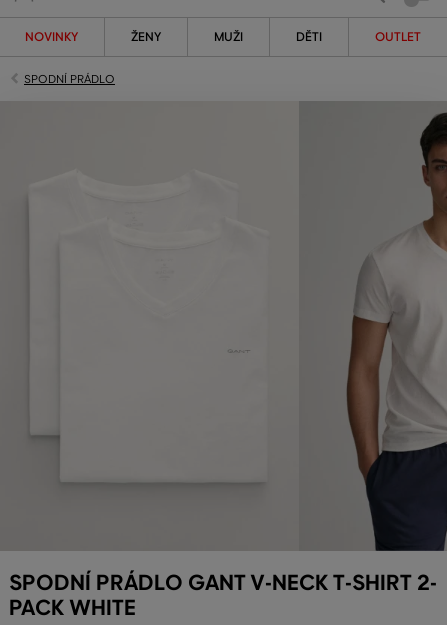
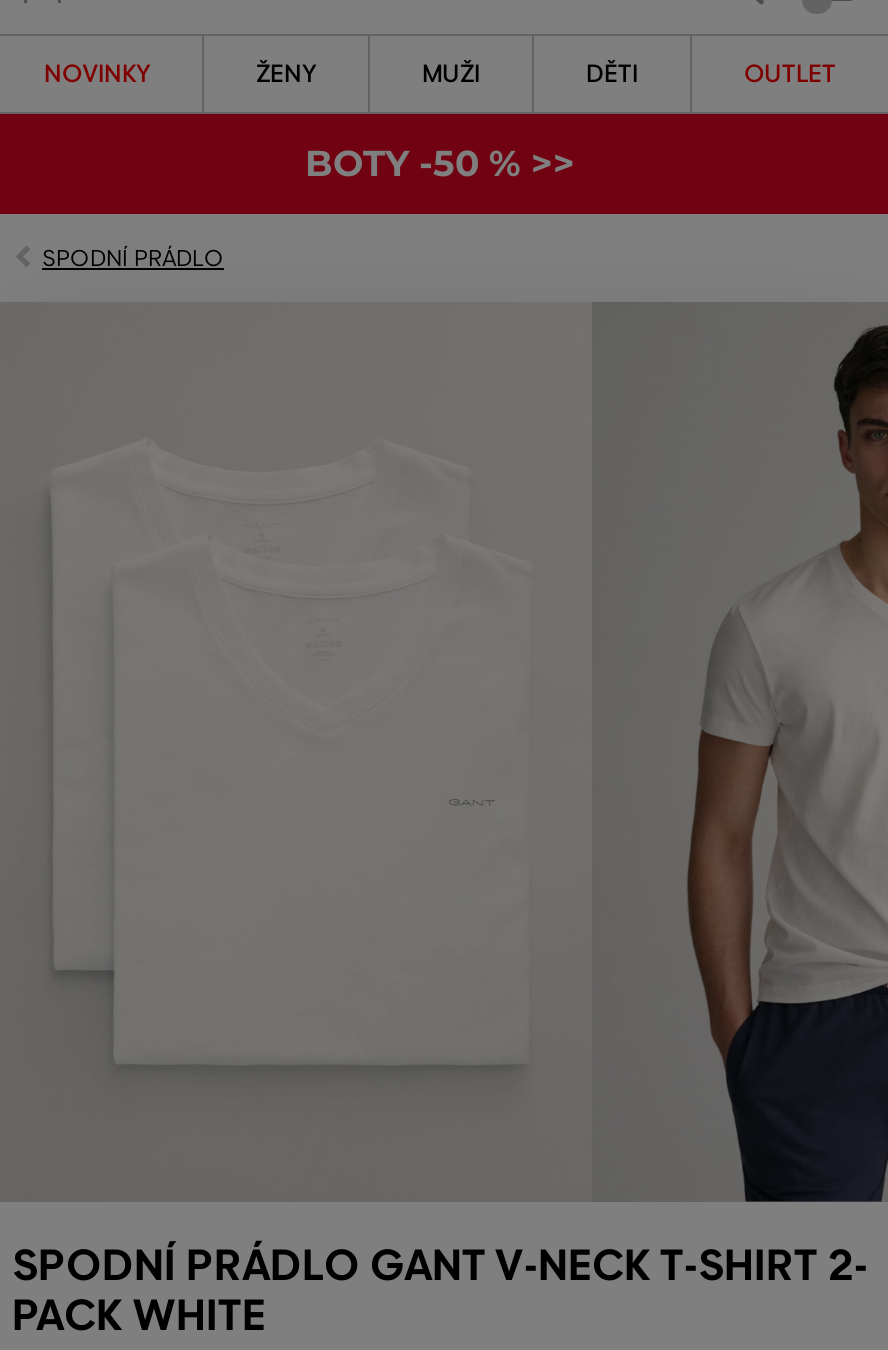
none -> [305,142,575,186] BOTY -50 % >>

